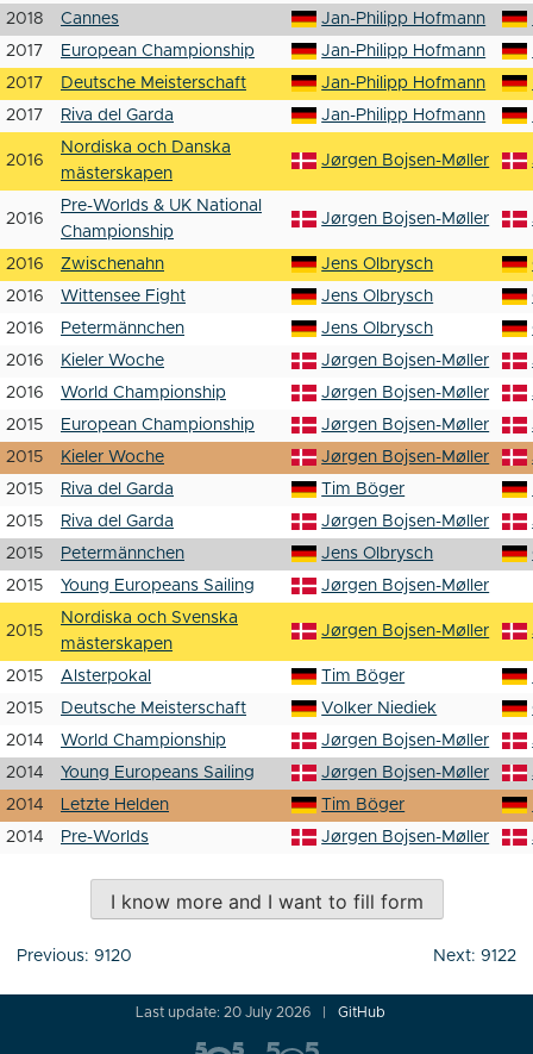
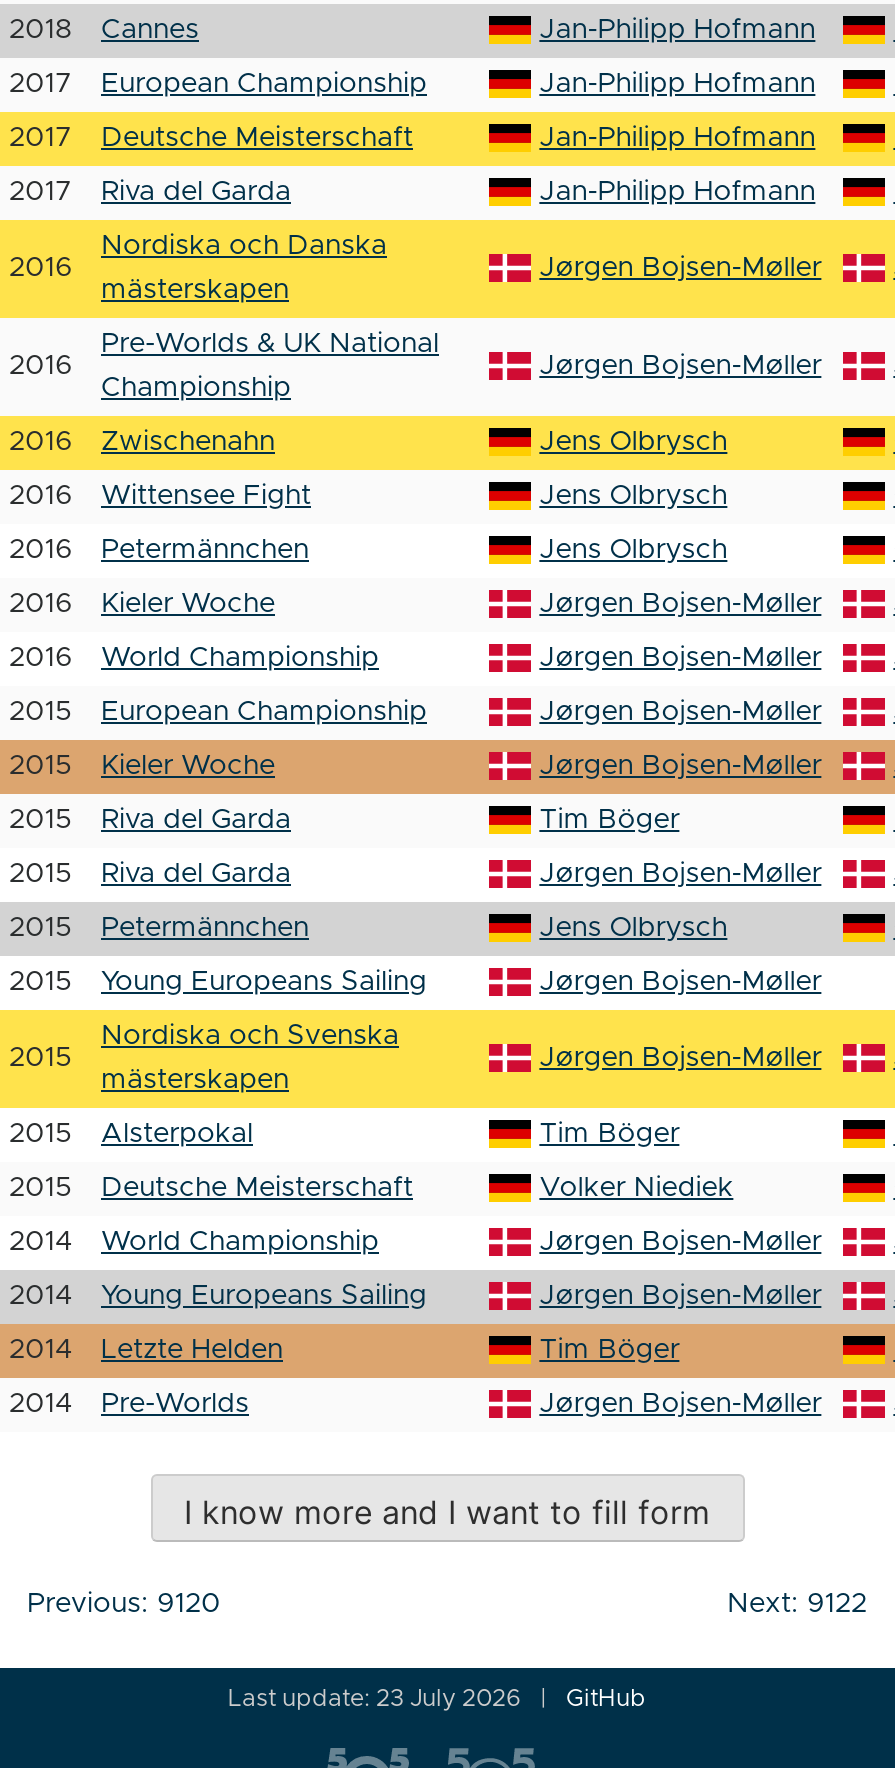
[136,1005,311,1020] Last update: 20 July 2026 -> [228,1686,520,1710] Last update: 23 July 2026

